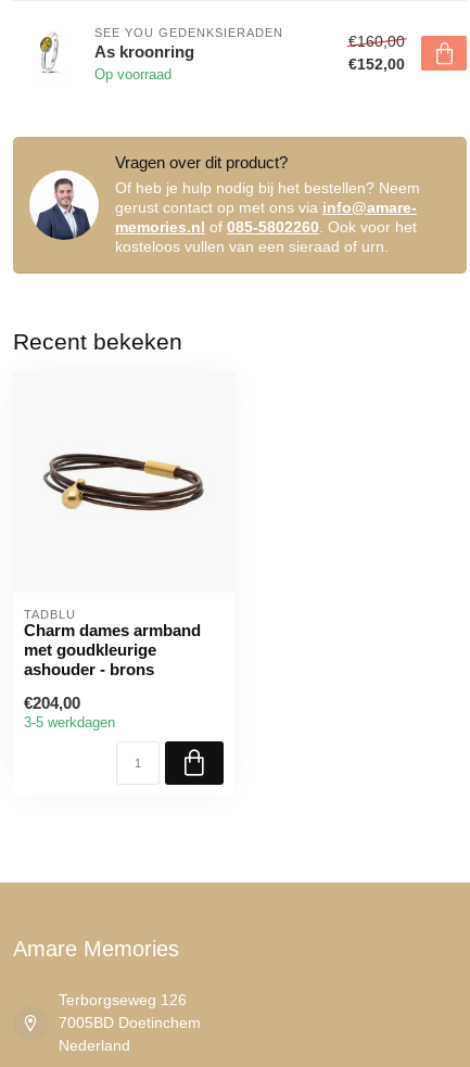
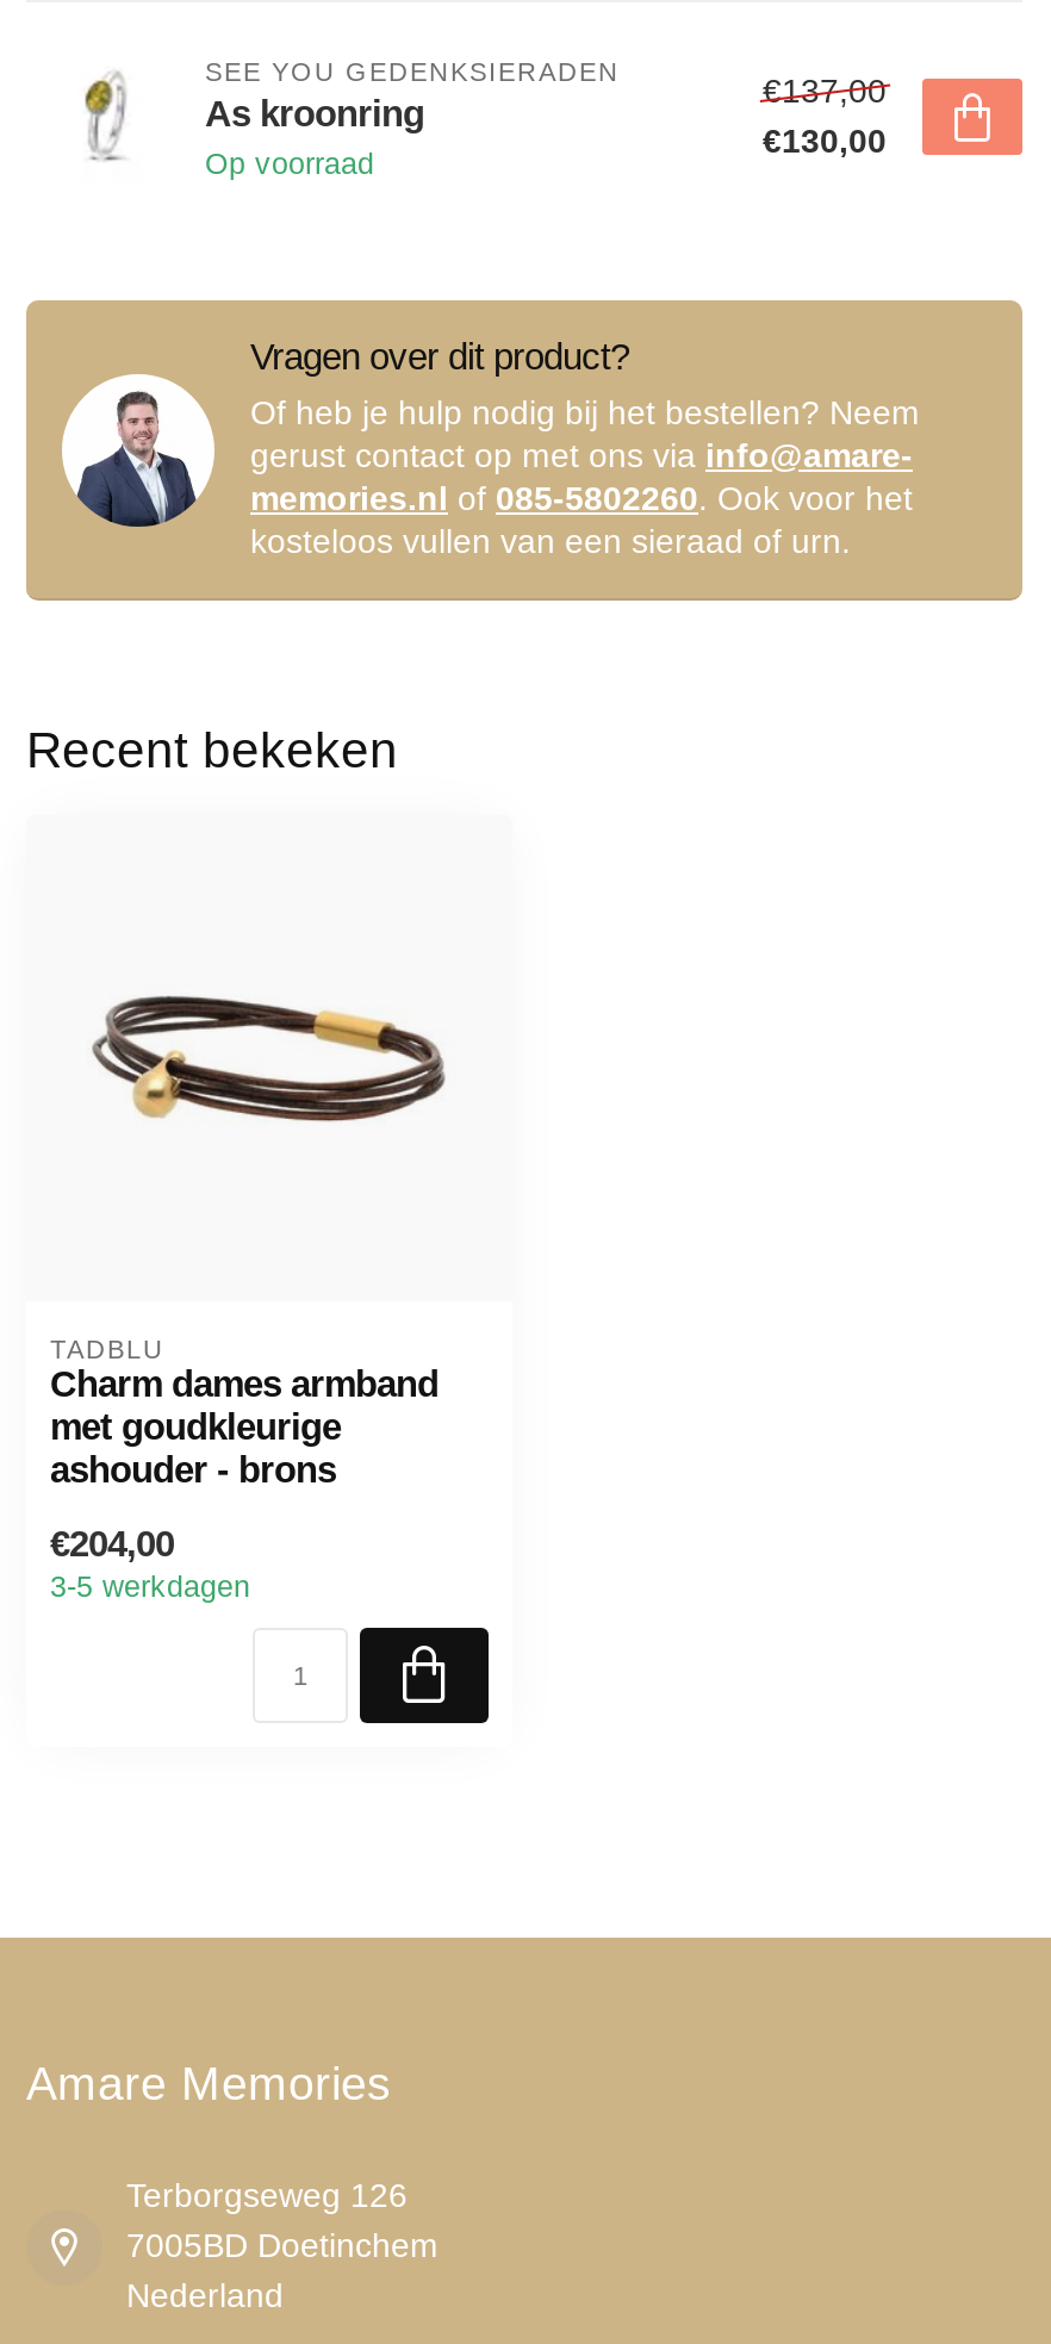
[348,32,405,49] €160,00 -> [763,70,887,108] €137,00
[348,55,405,72] €152,00 -> [763,120,887,158] €130,00

